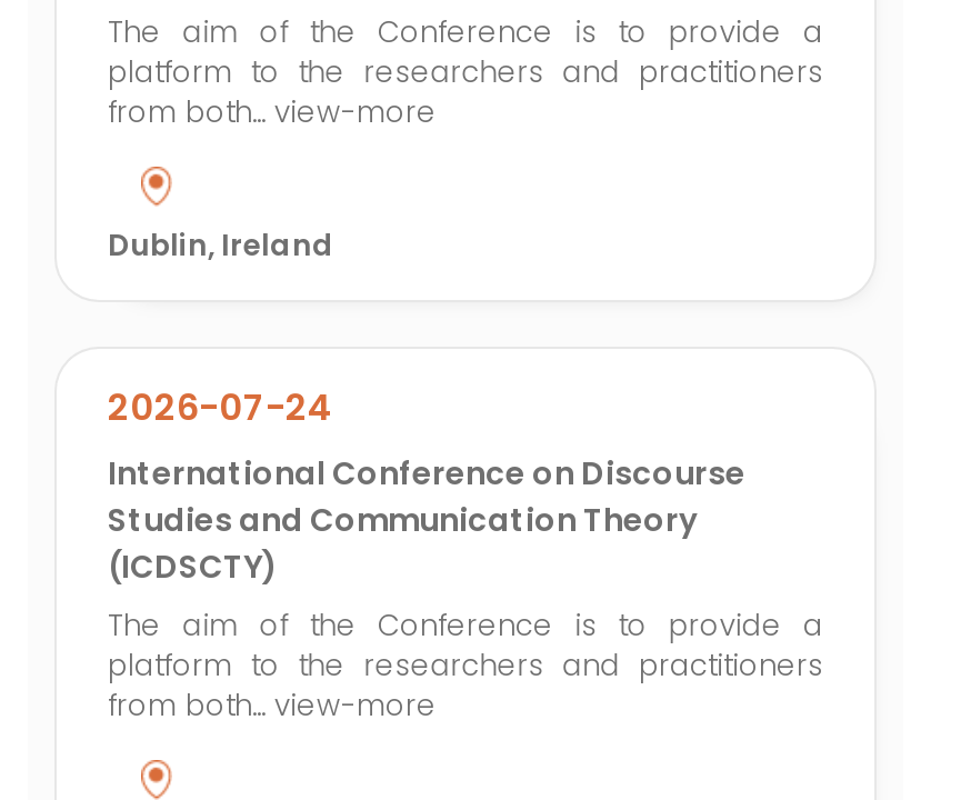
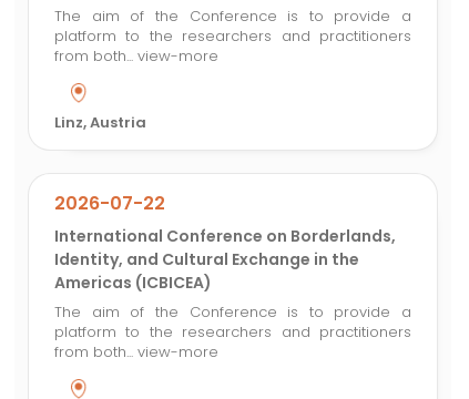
[108,224,334,267] Dublin, Ireland -> [54,112,146,133] Linz, Austria
[108,382,745,589] 2026-07-24 | International Conference on Discourse | Studies and Communication Theory | (ICDSCTY) -> [54,191,396,294] 2026-07-22 | International Conference on Borderlands, | Identity, and Cultural Exchange in the | Americas (ICBICEA)

